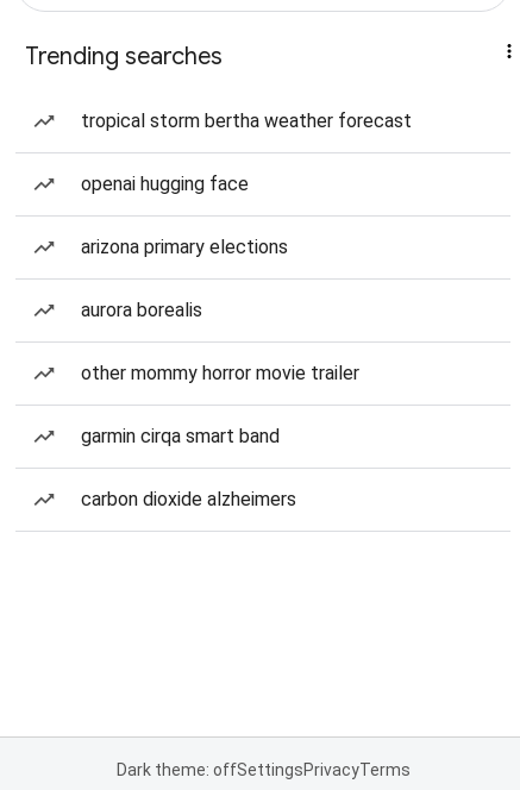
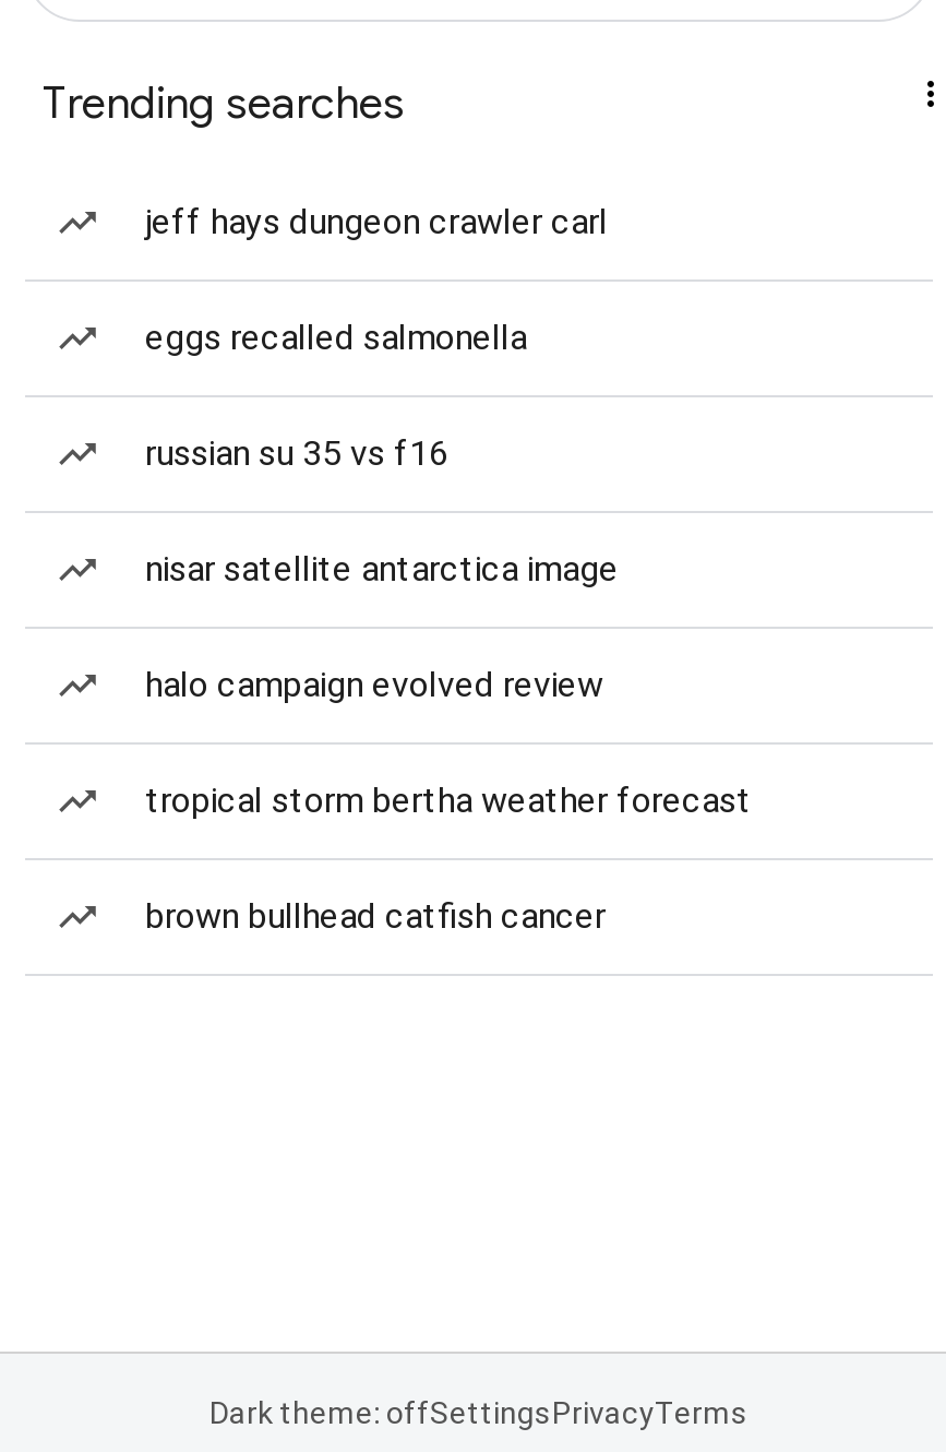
none -> [145,201,619,705] jeff hays dungeon crawler carl | eggs recalled salmonella | russian su 35 vs f16 | nisar satellite antarctica image | halo campaign evolved review
moved [81,109,412,132] -> [145,779,752,821]: tropical storm bertha weather forecast
[81,173,359,510] openai hugging face | arizona primary elections | aurora borealis | other mommy horror movie trailer | garmin cirqa smart band | carbon dioxide alzheimers -> [145,895,606,937] brown bullhead catfish cancer

